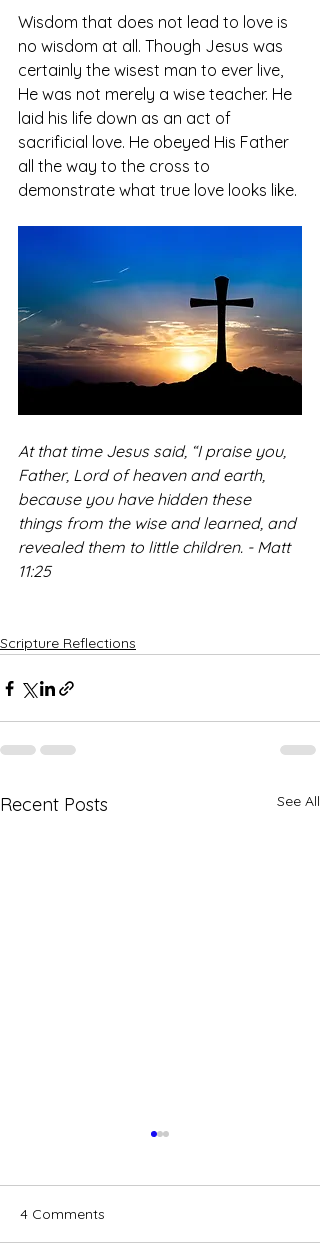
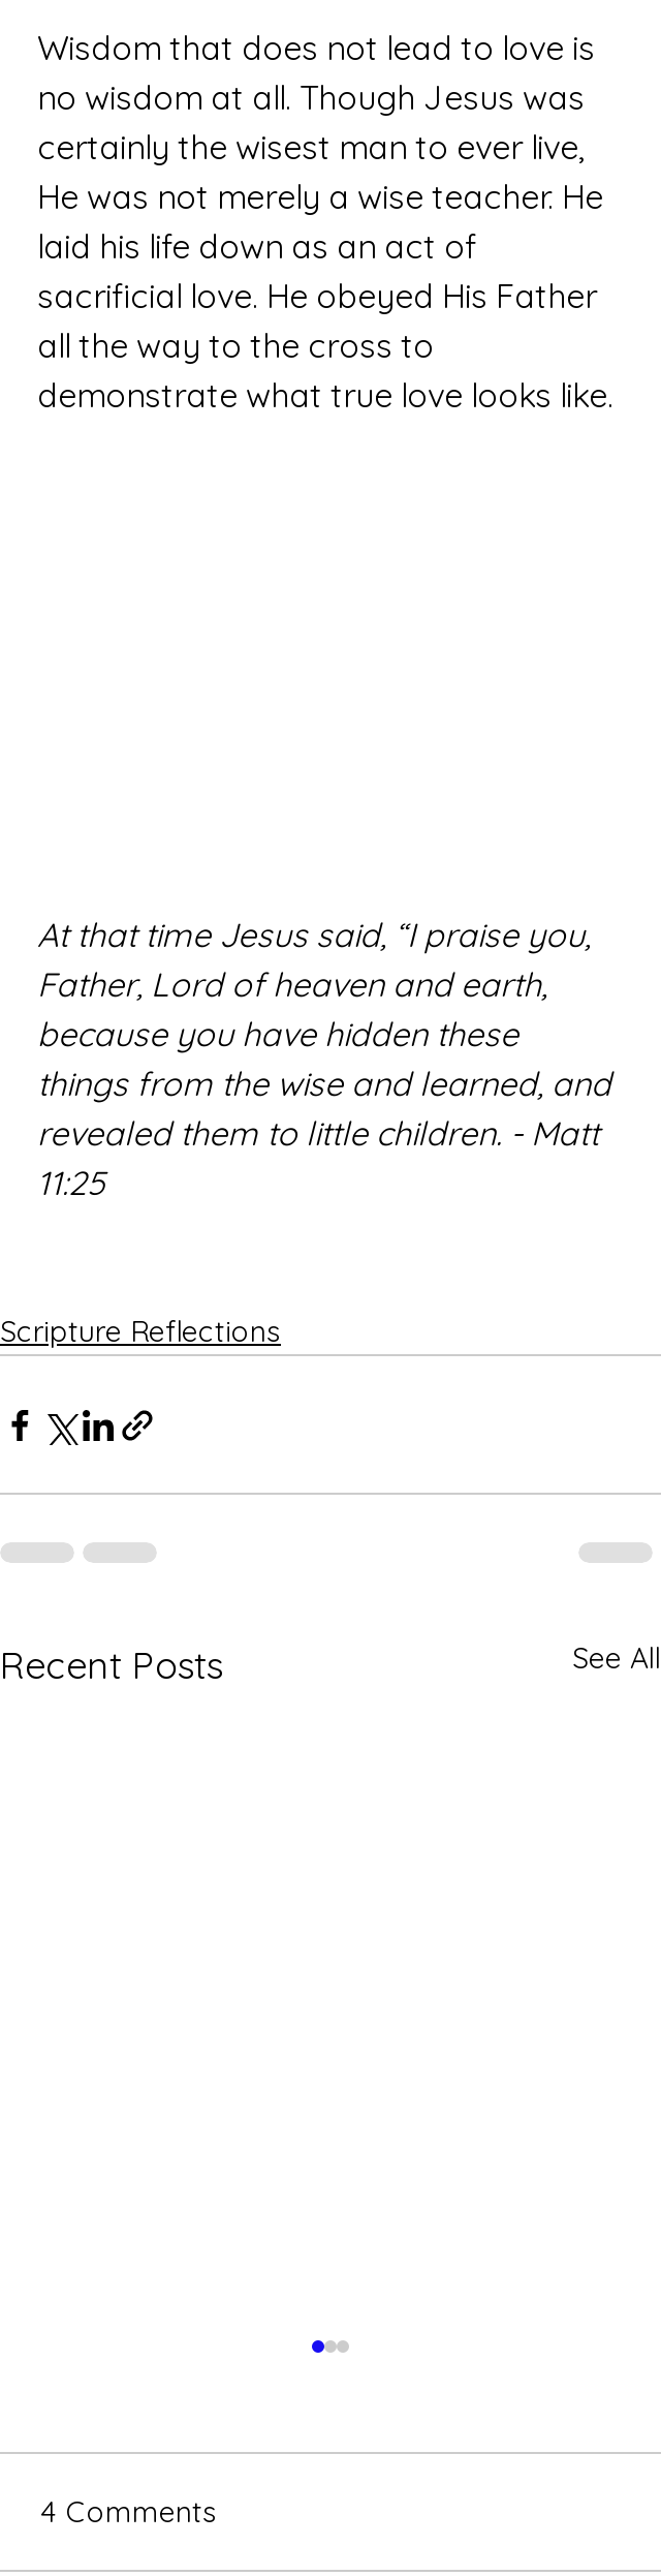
[17,225,303,416] [image] -> none

